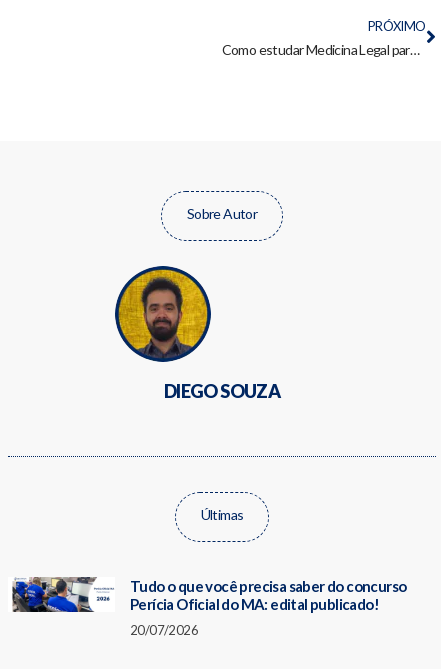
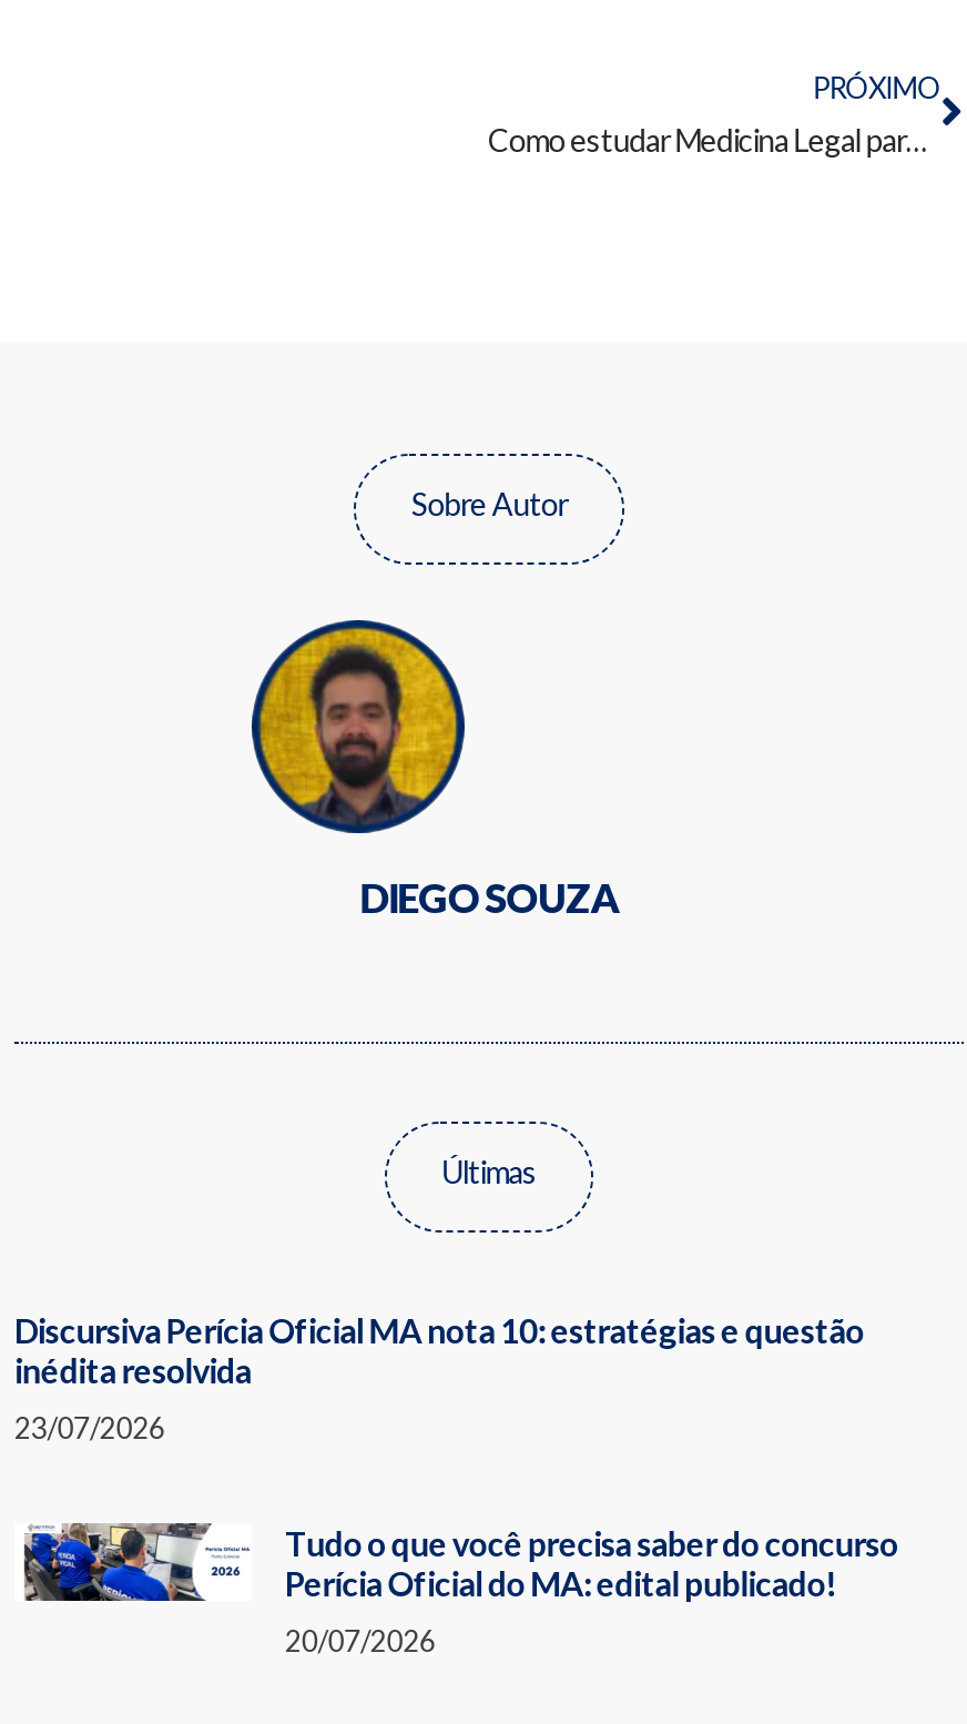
none -> [14,1309,864,1445] Discursiva Perícia Oficial MA nota 10: estratégias e questão | inédita resolvida | 23/07/2026

